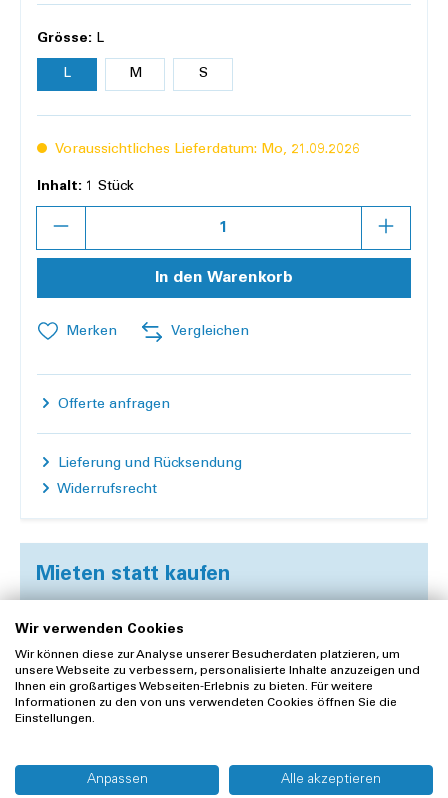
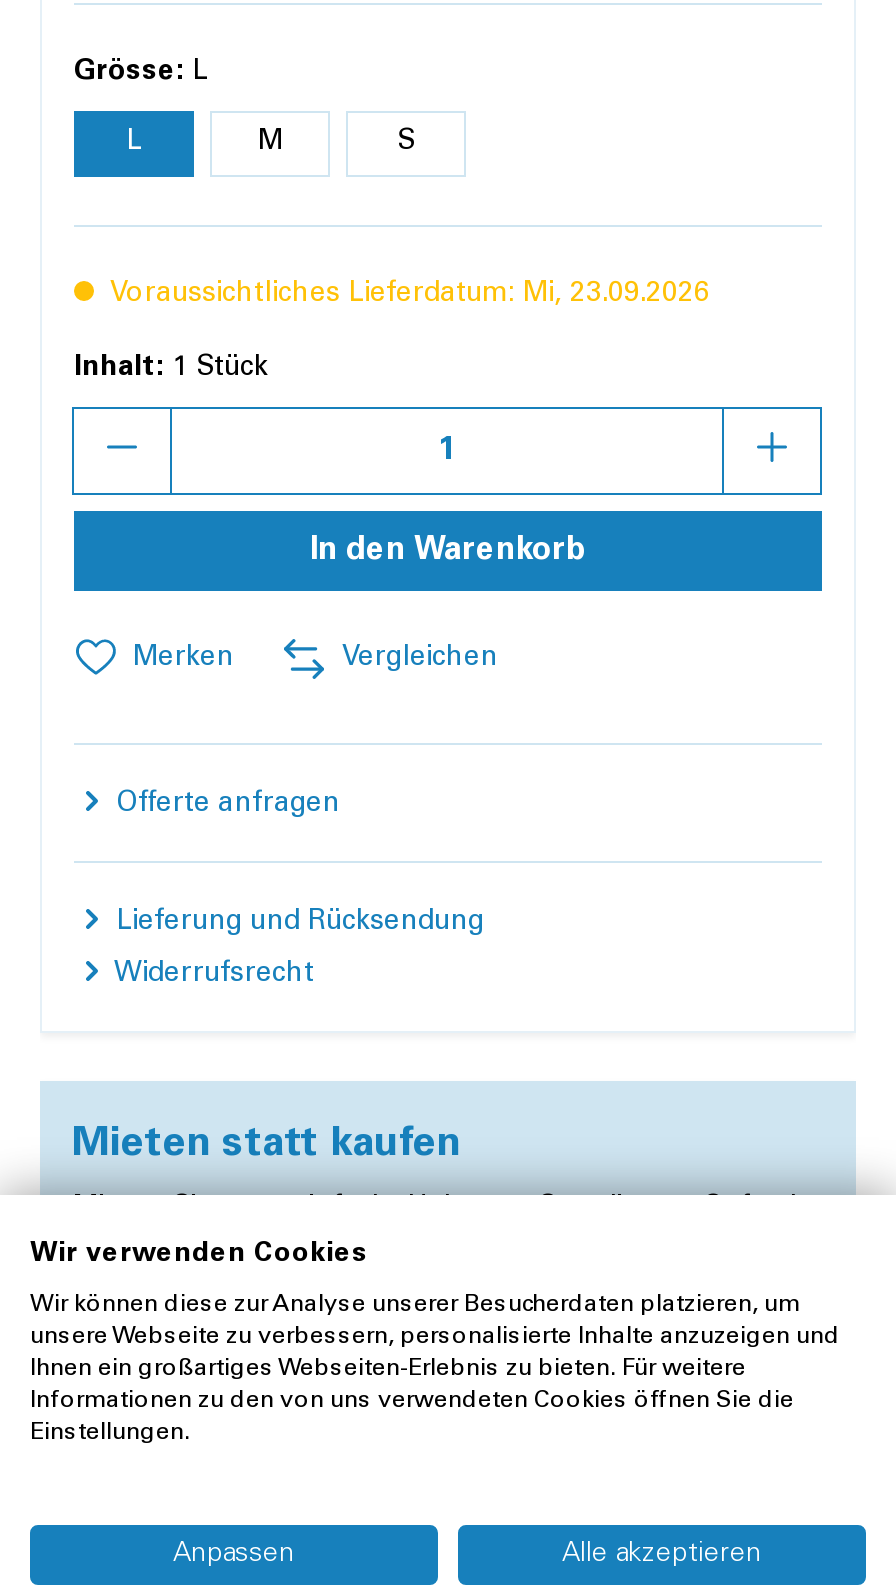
[55,142,360,156] Voraussichtliches Lieferdatum: Mo, 21.09.2026 -> [110,280,710,308] Voraussichtliches Lieferdatum: Mi, 23.09.2026

